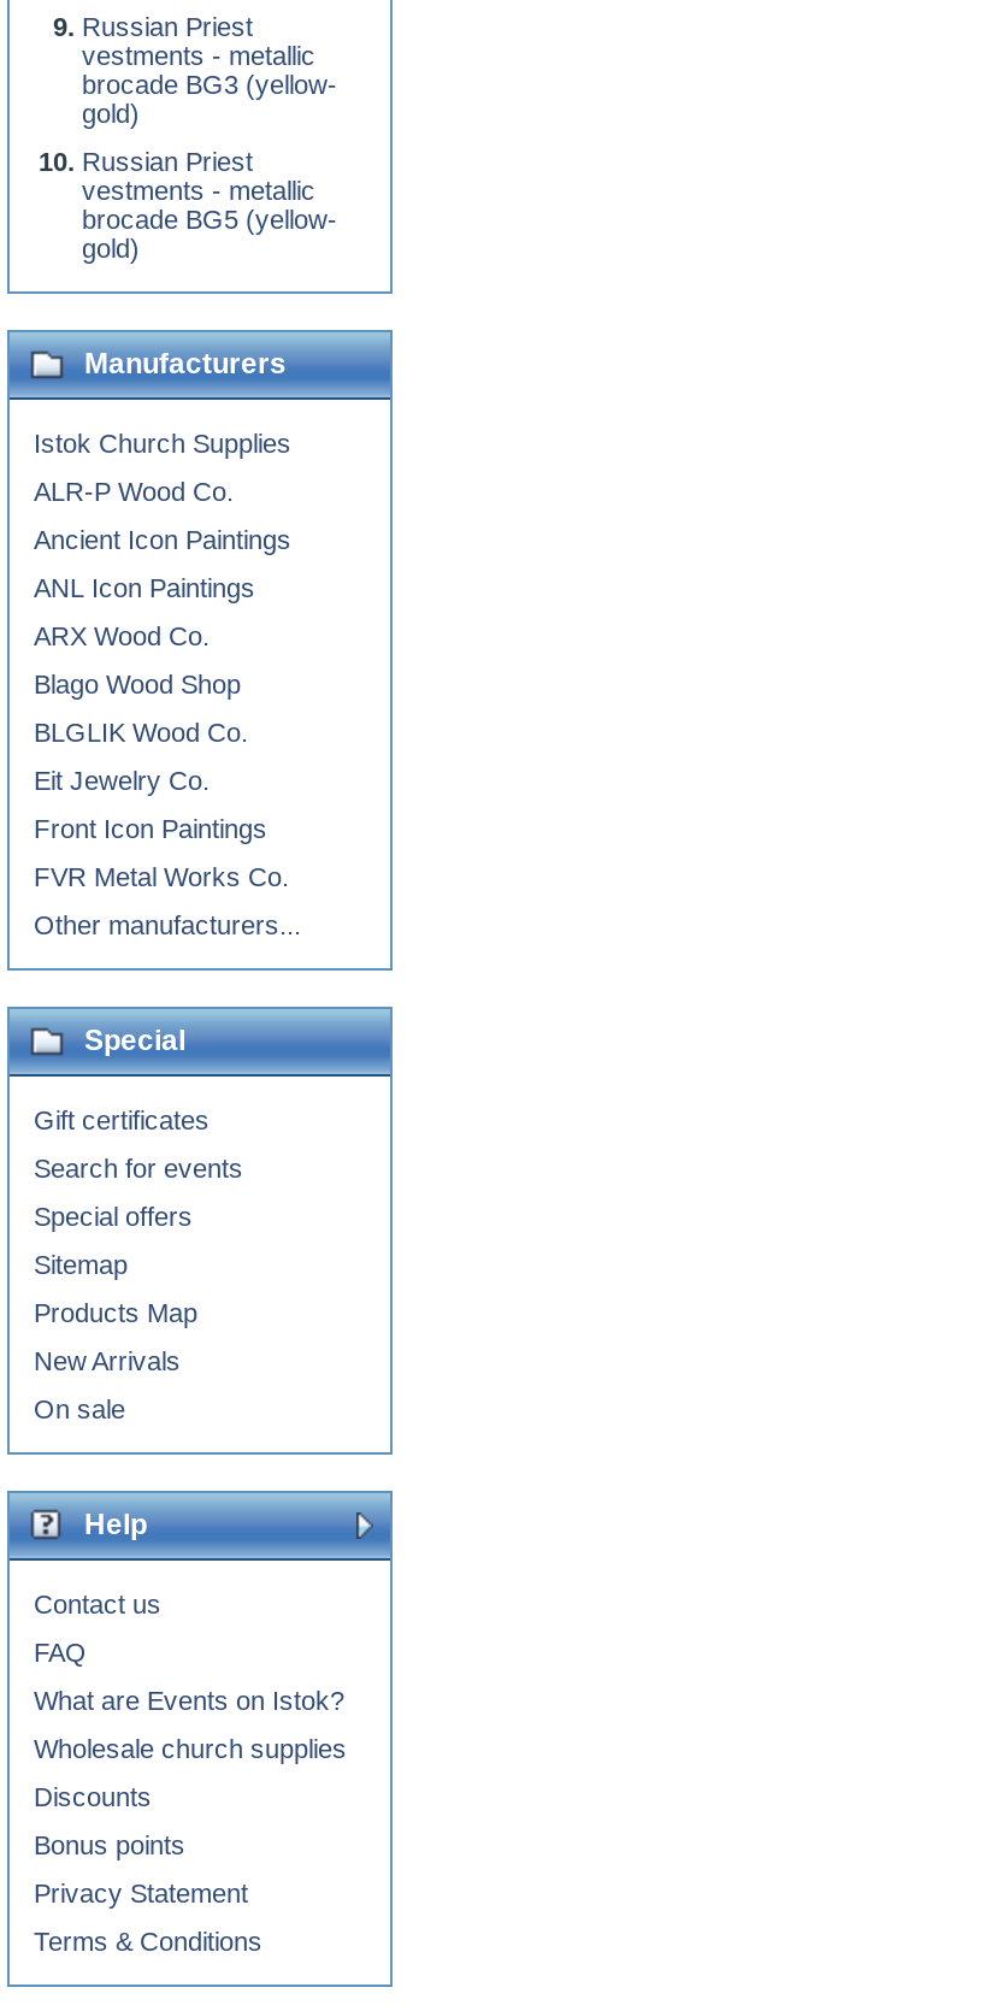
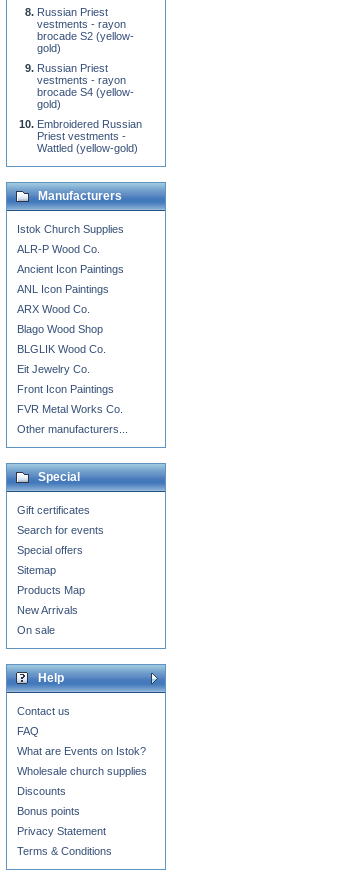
[82,41,315,70] vestments - metallic -> [37,18,126,30] vestments - rayon
[82,70,337,99] brocade BG3 (yellow- -> [37,30,134,42] brocade S2 (yellow-
[82,176,315,205] vestments - metallic -> [37,74,126,86] vestments - rayon
[82,205,337,234] brocade BG5 (yellow- -> [37,86,134,98] brocade S4 (yellow-
none -> [37,118,142,154] Embroidered Russian | Priest vestments - | Wattled (yellow-gold)

